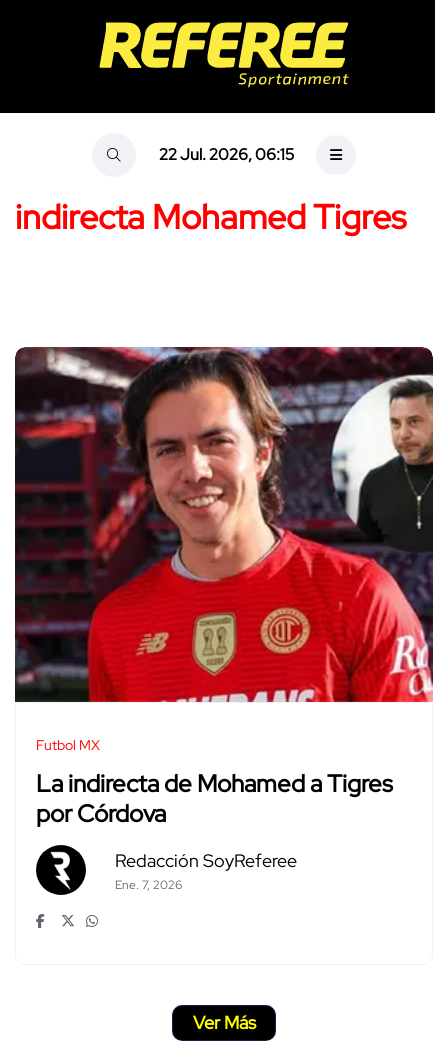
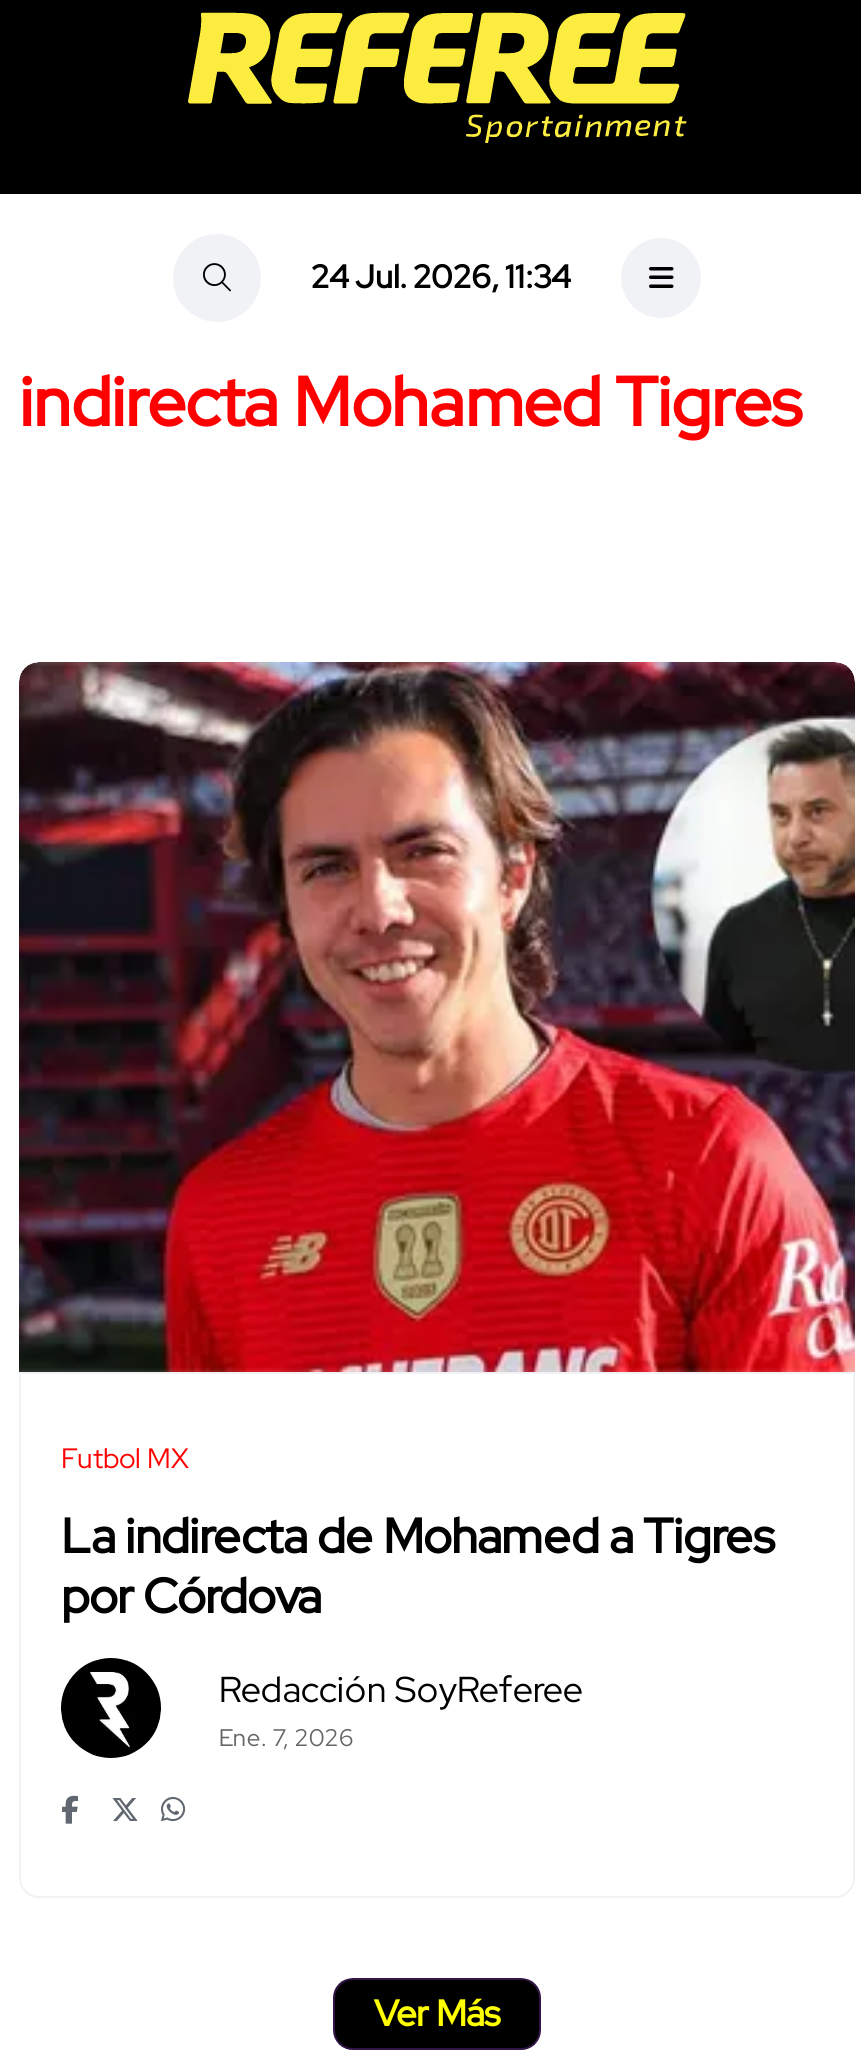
[158,144,293,165] 22 Jul. 2026, 06:15 -> [311,257,571,299] 24 Jul. 2026, 11:34

